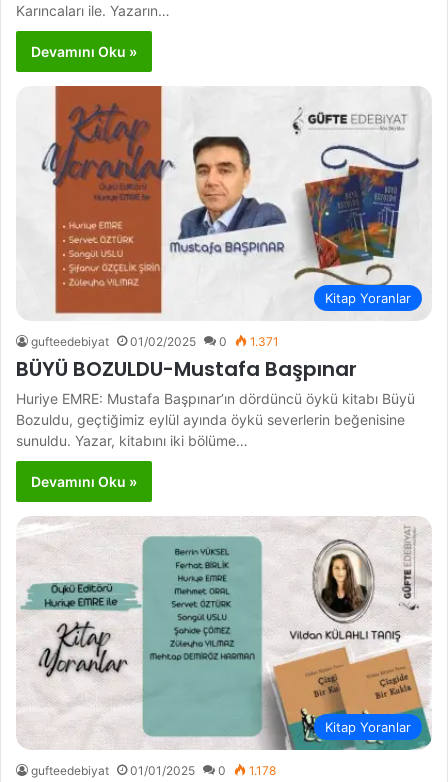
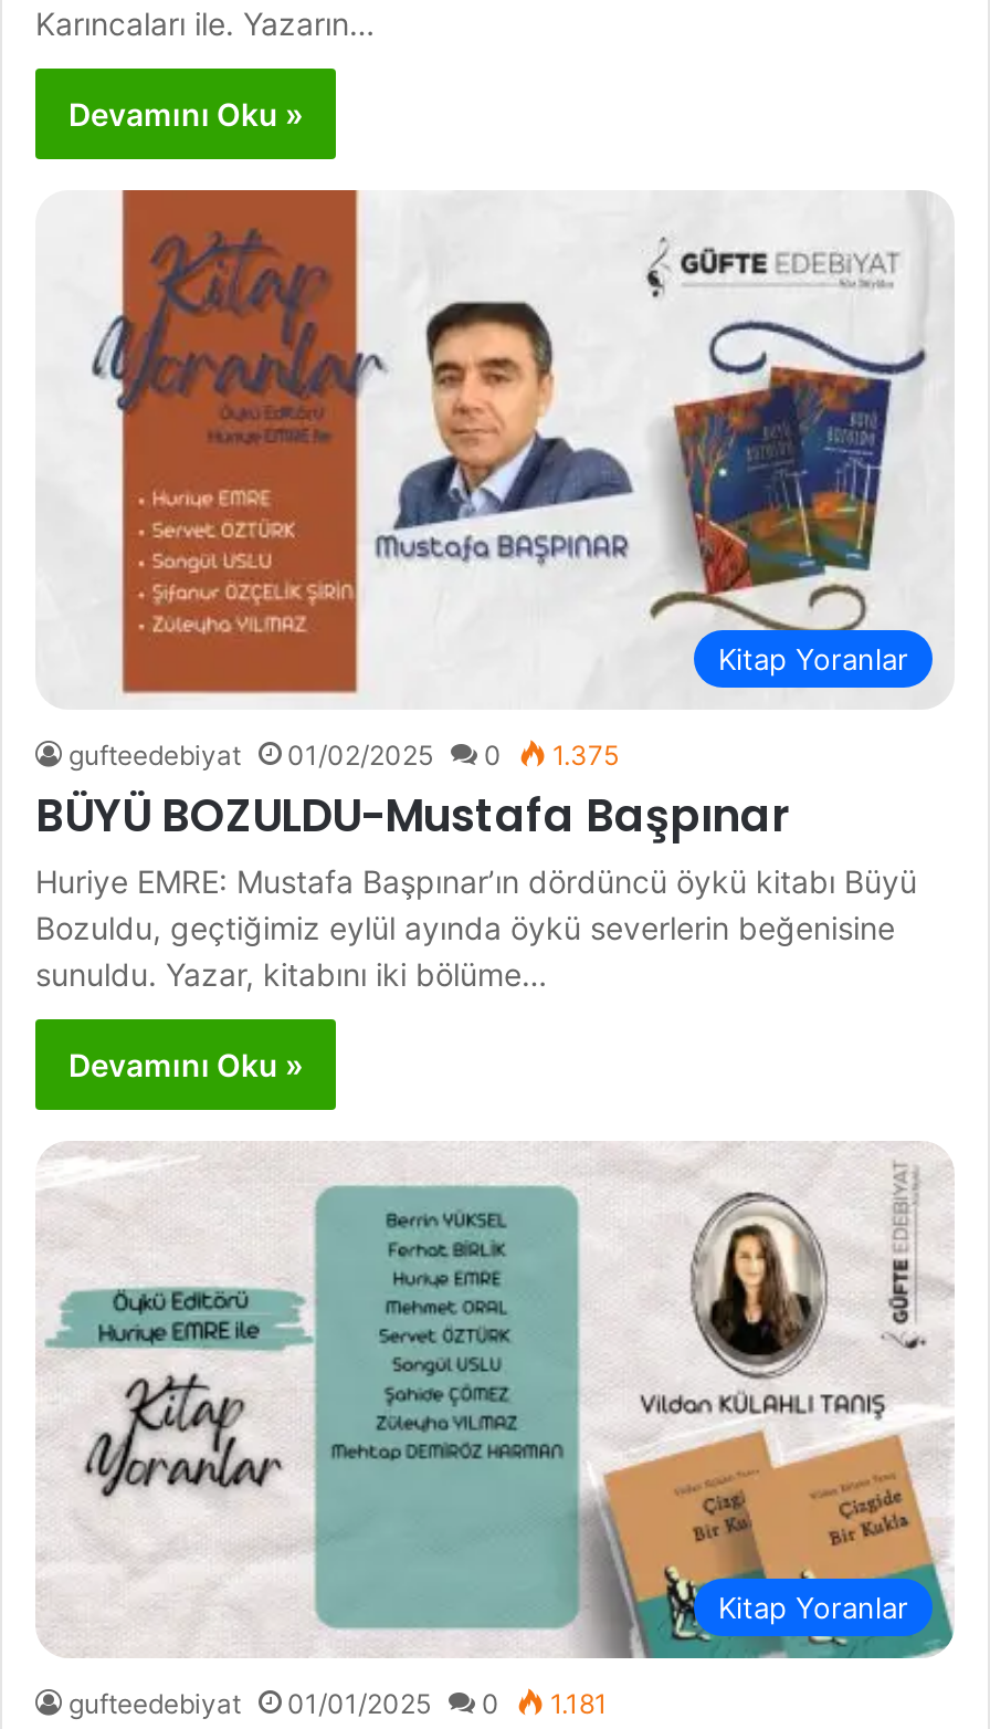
[31,334,279,349] gufteedebiyat 01/02/2025 0 1.371 -> [69,738,619,771] gufteedebiyat 01/02/2025 0 1.375
[31,763,276,778] gufteedebiyat 01/01/2025 0 1.178 -> [69,1688,608,1721] gufteedebiyat 01/01/2025 0 1.181

